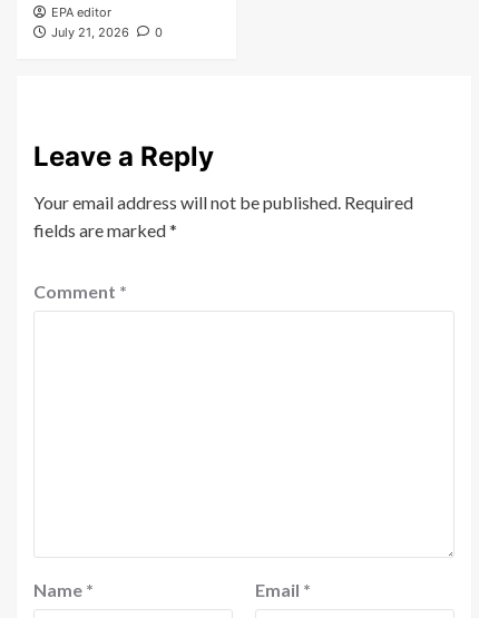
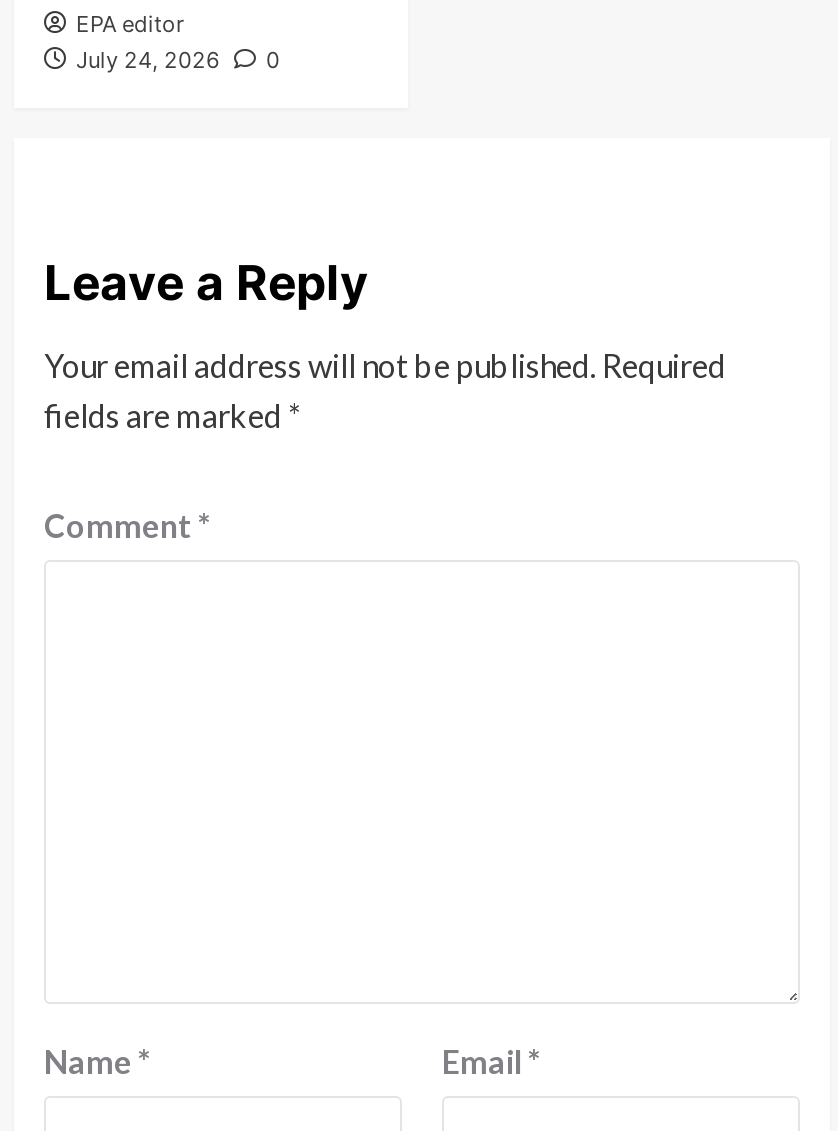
[51,25,163,41] July 21, 2026 0 -> [76,45,280,73] July 24, 2026 0

